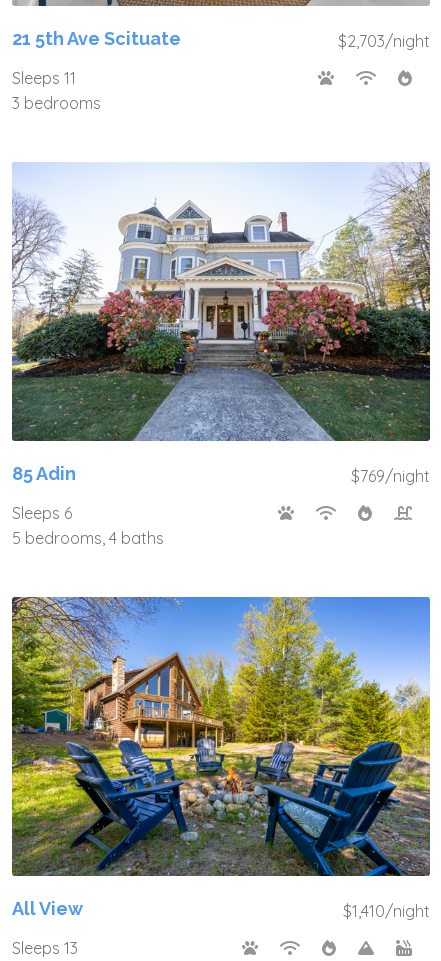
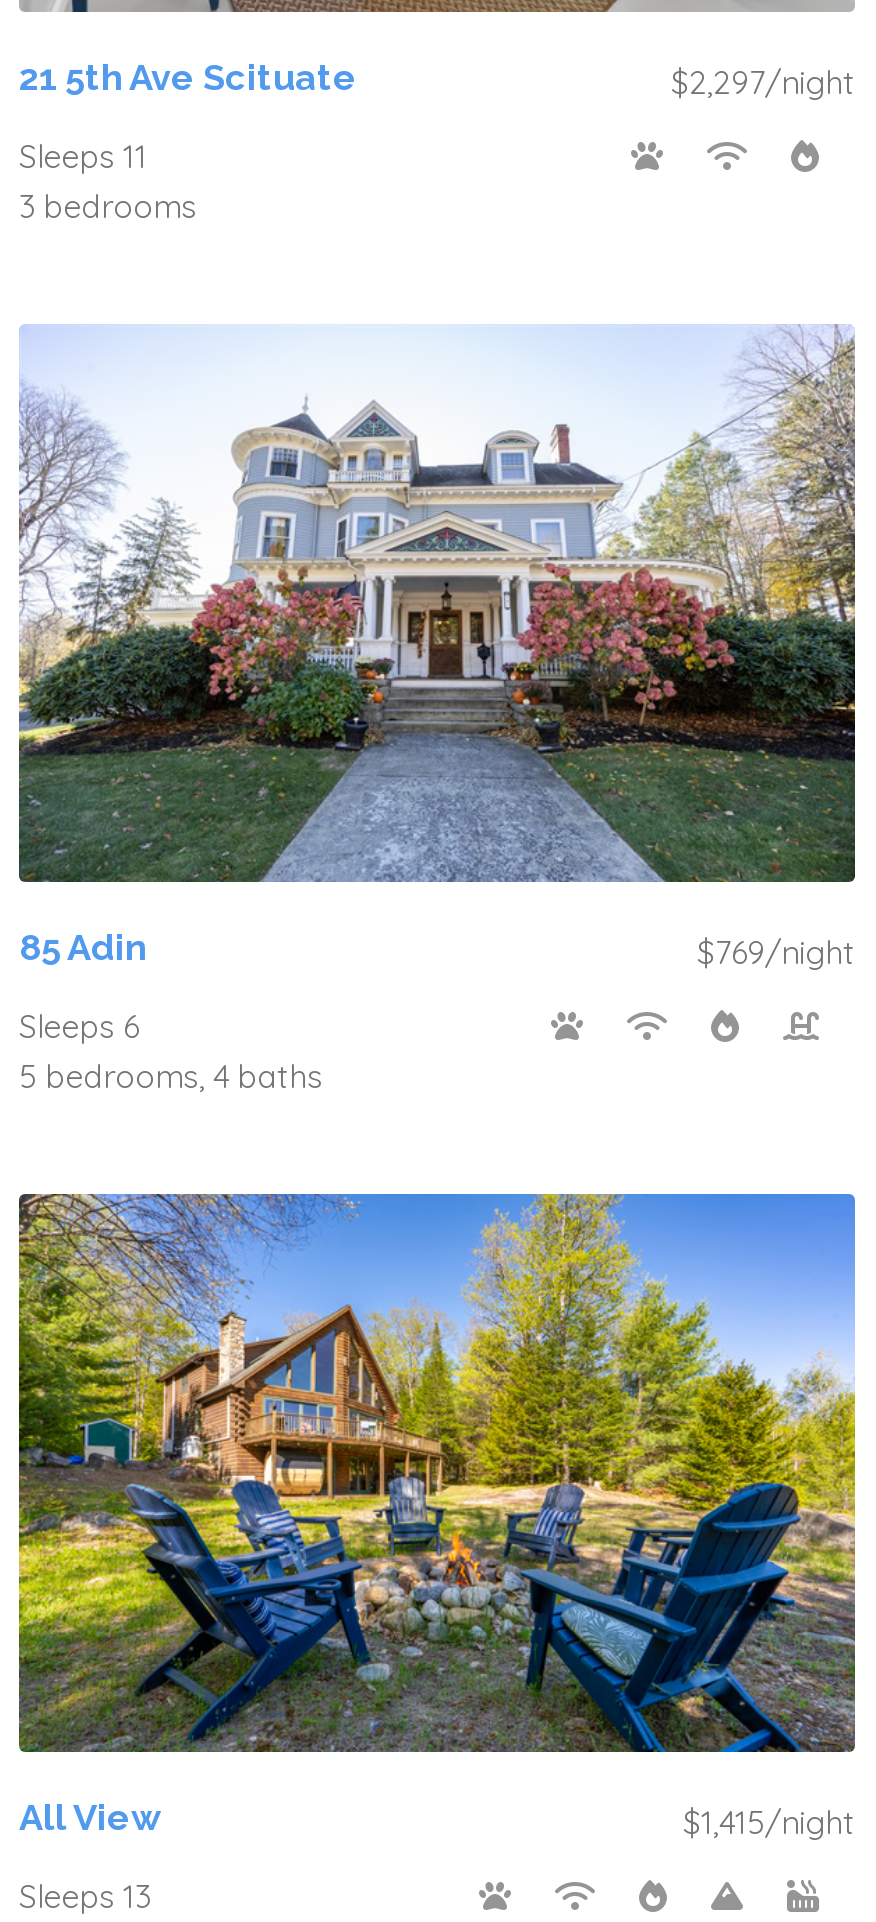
[338,31,430,51] $2,703/night -> [671,63,855,103] $2,297/night
[343,901,430,921] $1,410/night -> [683,1801,855,1841] $1,415/night

